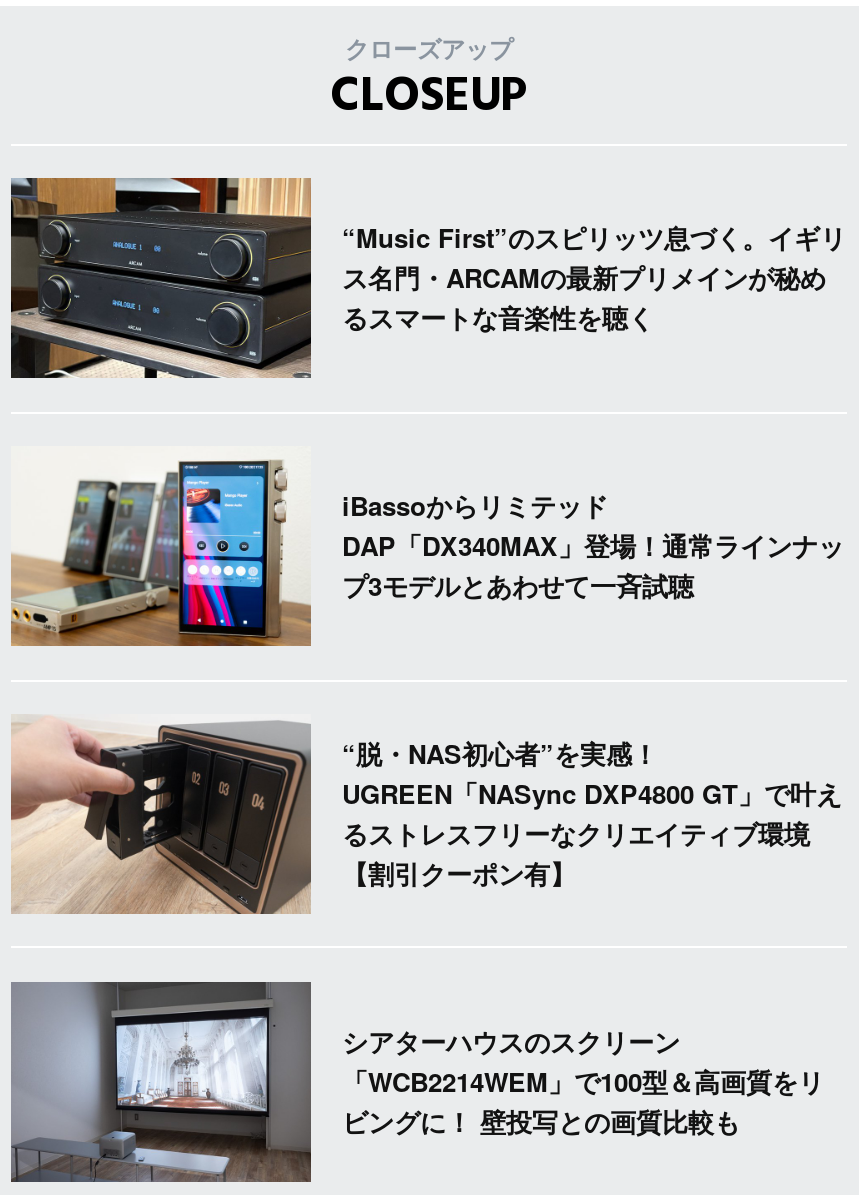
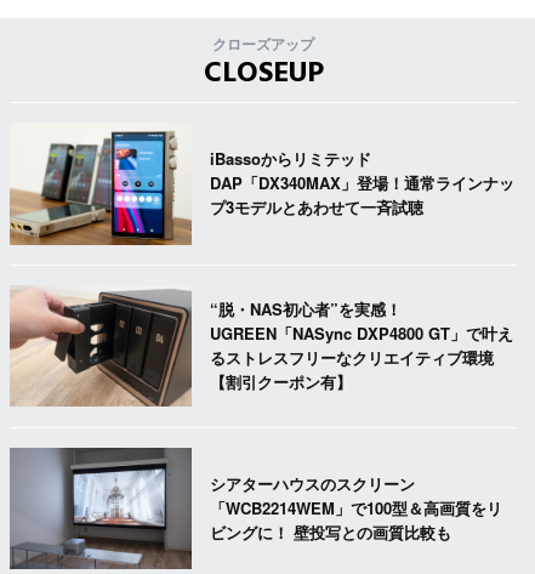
[9,176,846,380] [image] | “Music First”のスピリッツ息づく。イギリ | ス名門・ARCAMの最新プリメインが秘め | るスマートな音楽性を聴く -> none

